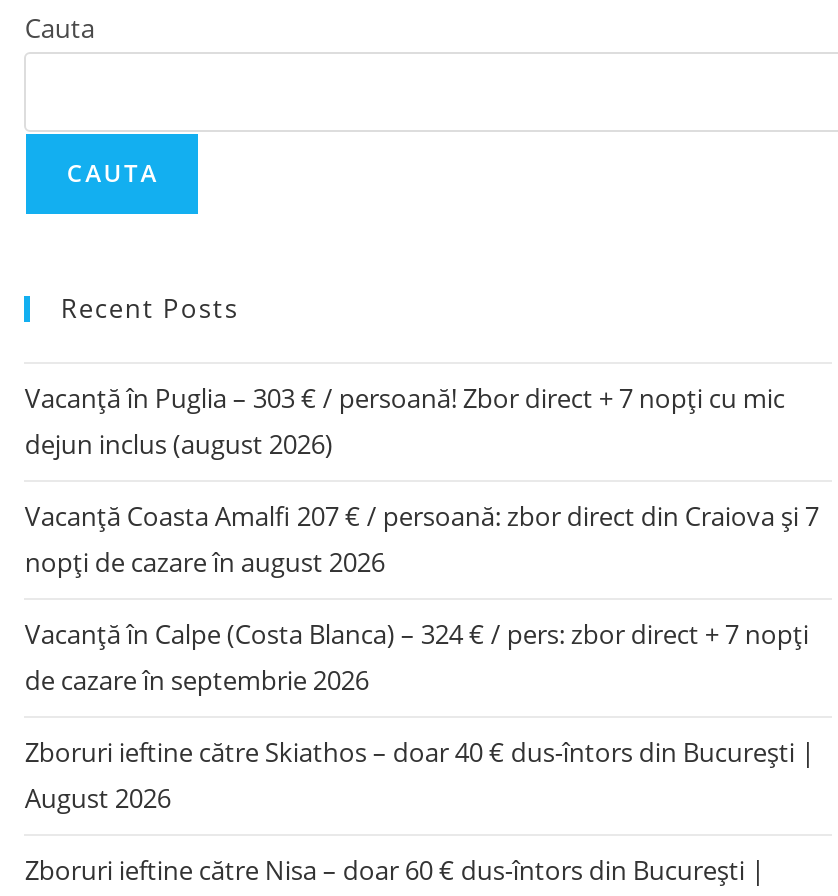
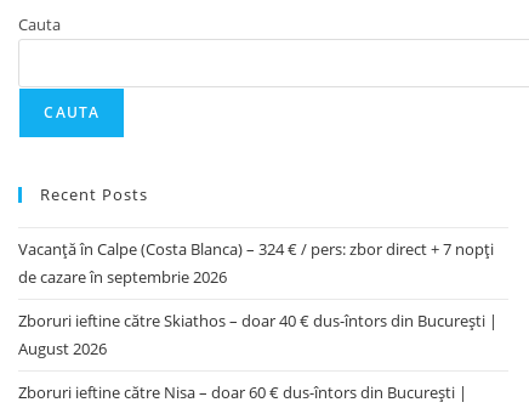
[25,381,819,581] Vacanță în Puglia – 303 € / persoană! Zbor direct + 7 nopți cu mic | dejun inclus (august 2026) | Vacanță Coasta Amalfi 207 € / persoană: zbor direct din Craiova și 7 | nopți de cazare în august 2026 -> none

